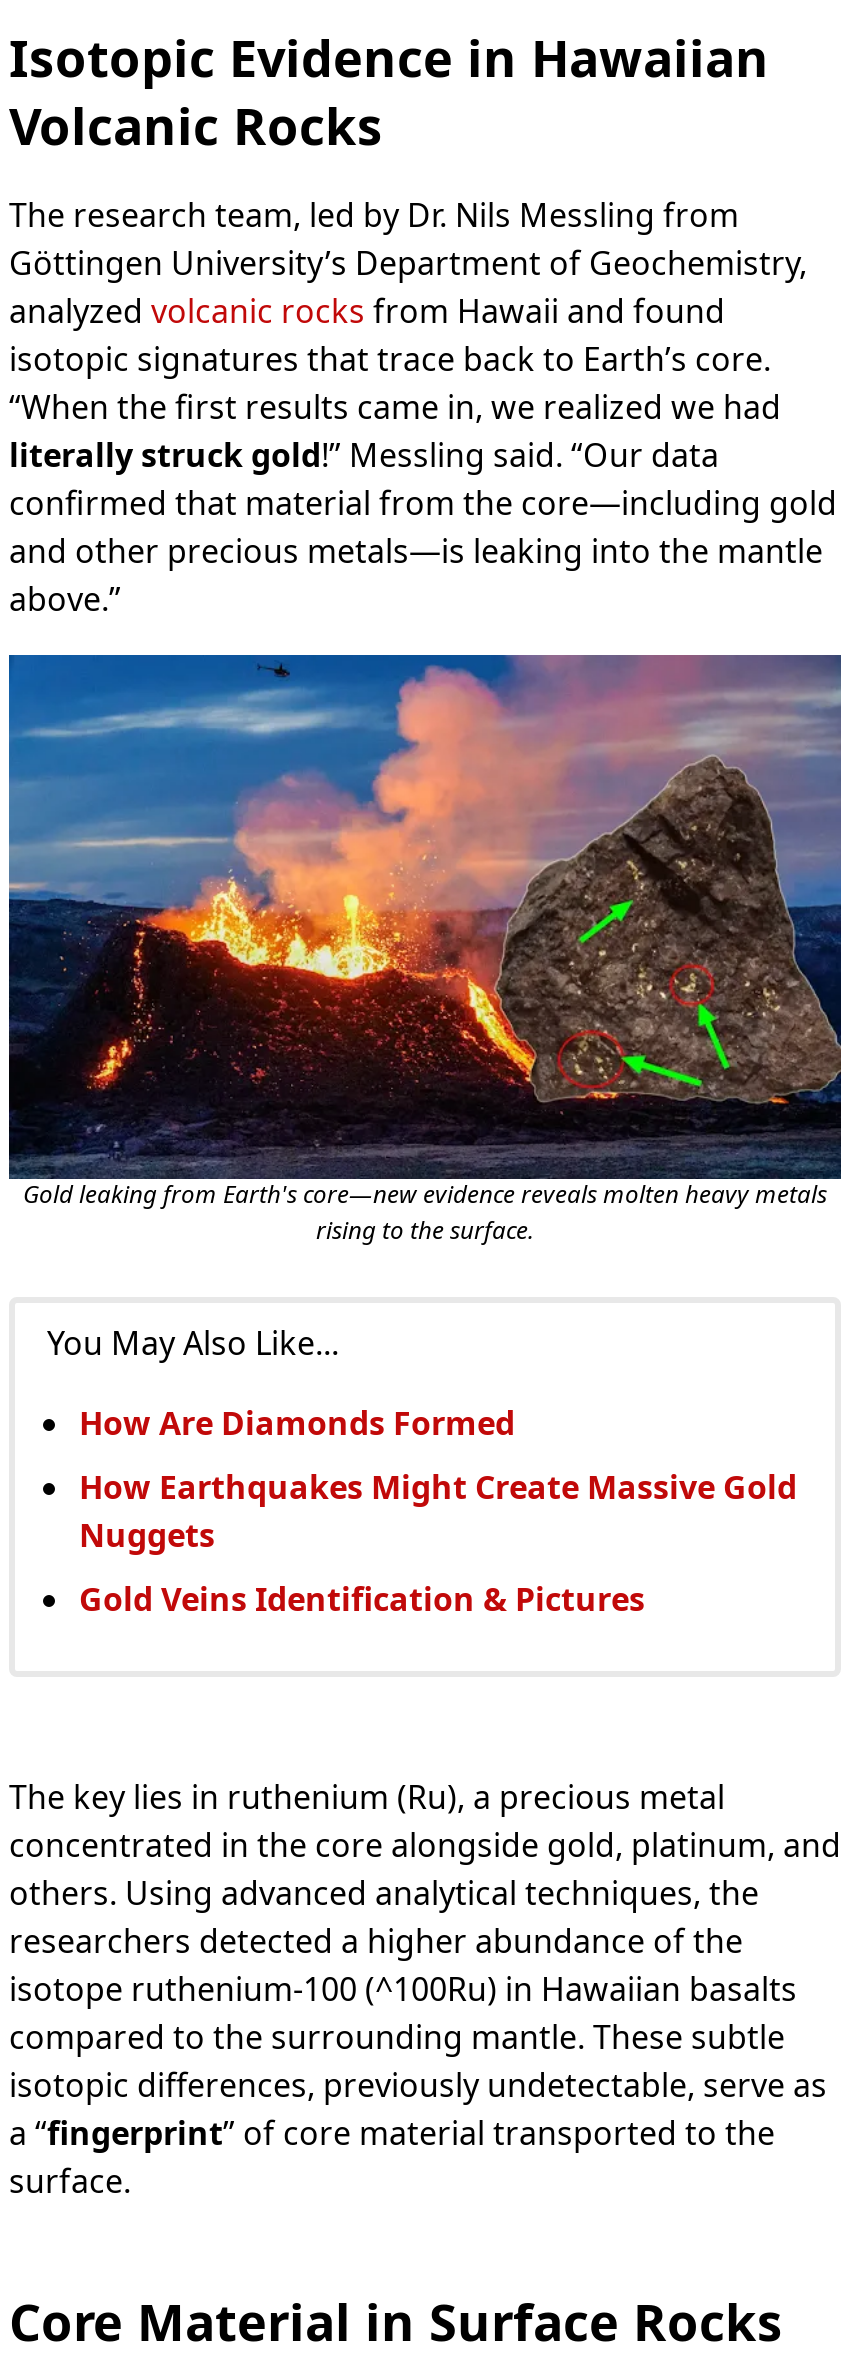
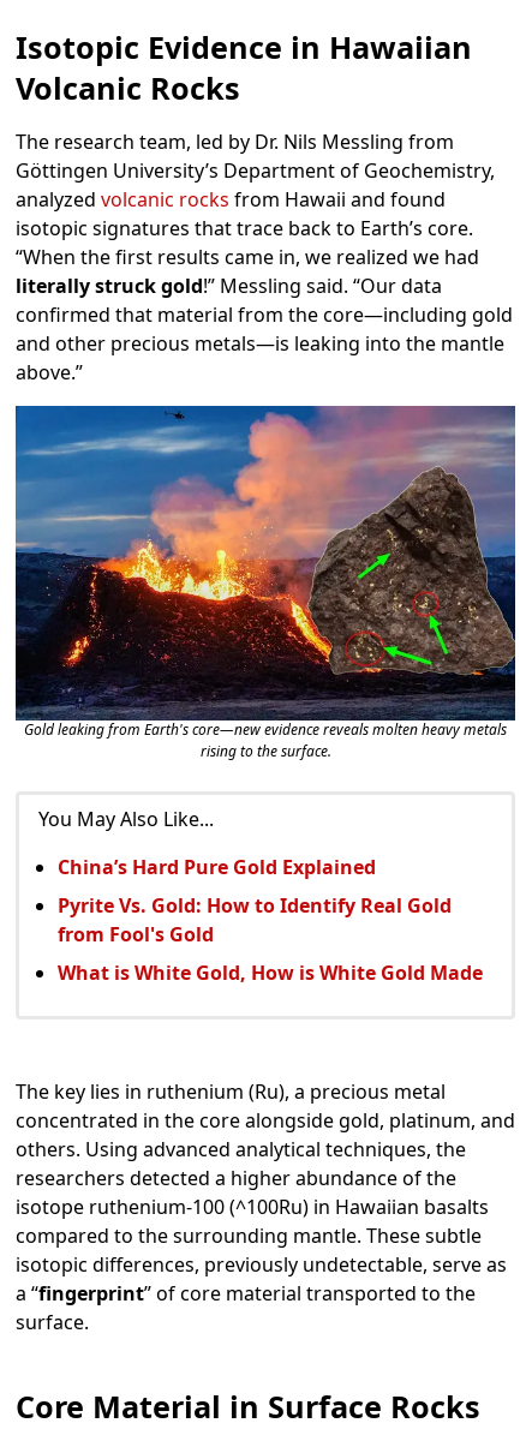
[79,1401,515,1445] How Are Diamonds Formed -> [58,854,376,880] China’s Hard Pure Gold Explained
[79,1465,797,1557] How Earthquakes Might Create Massive Gold | Nuggets -> [58,892,452,948] Pyrite Vs. Gold: How to Identify Real Gold | from Fool's Gold
[79,1577,645,1621] Gold Veins Identification & Pictures -> [58,960,483,986] What is White Gold, How is White Gold Made

